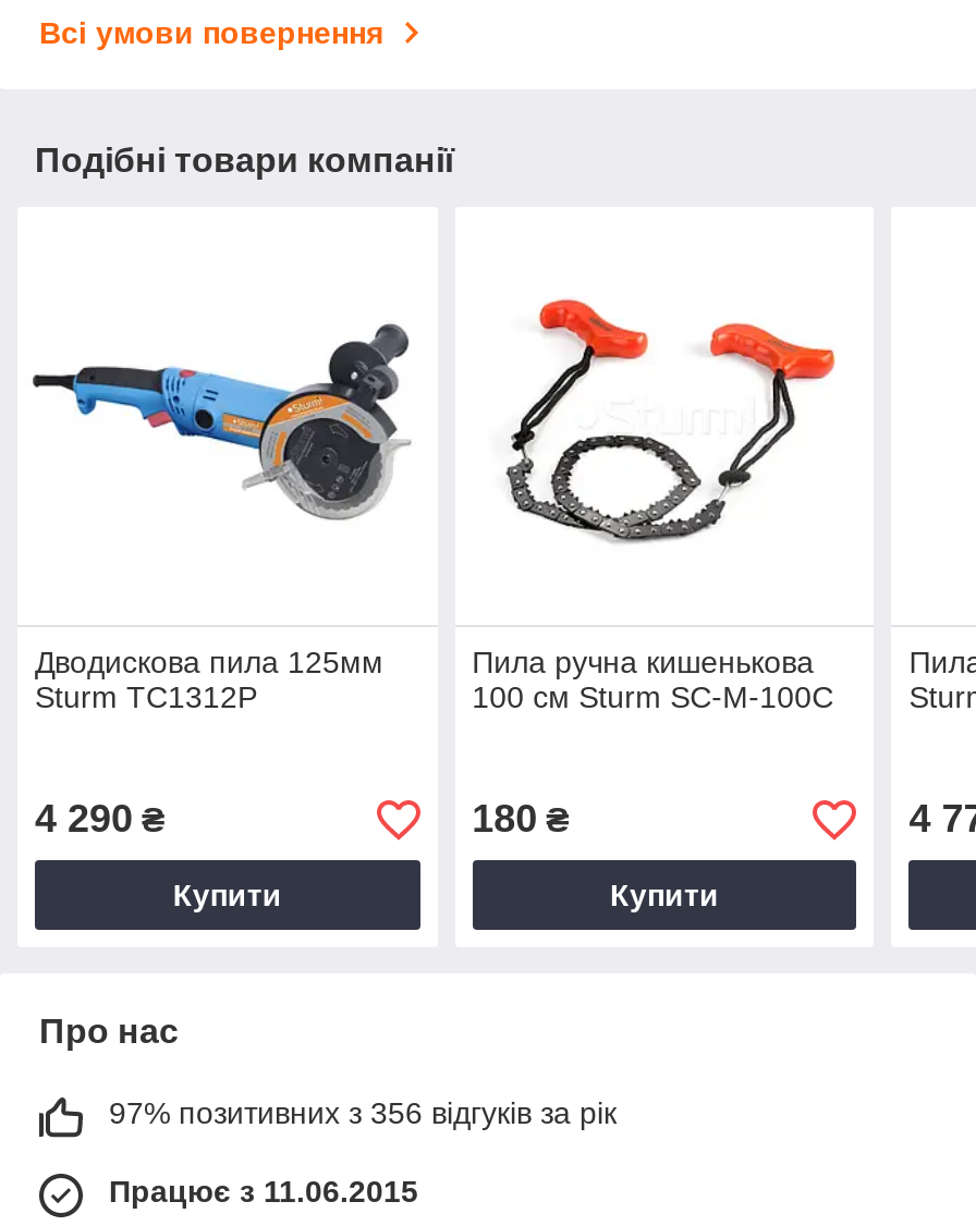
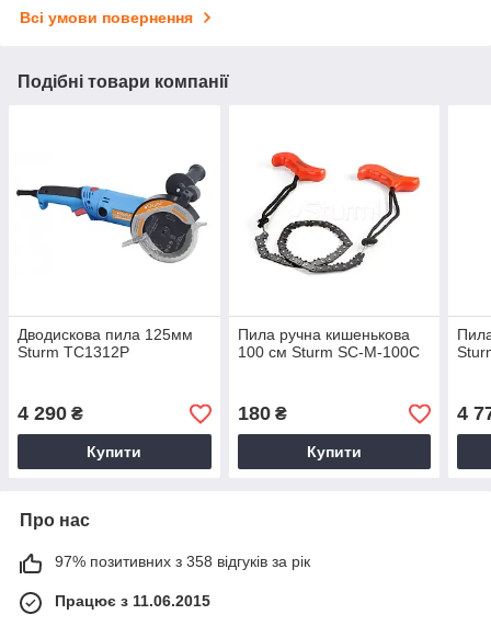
[109,1096,617,1131] 97% позитивних з 356 відгуків за рік -> [55,553,310,571] 97% позитивних з 358 відгуків за рік

